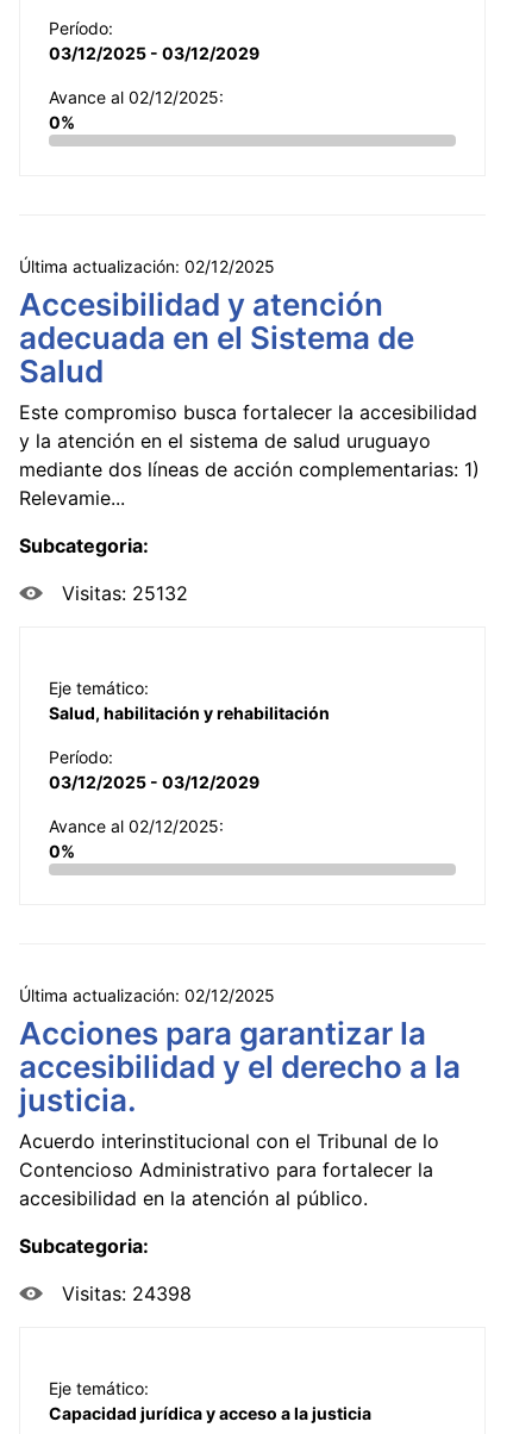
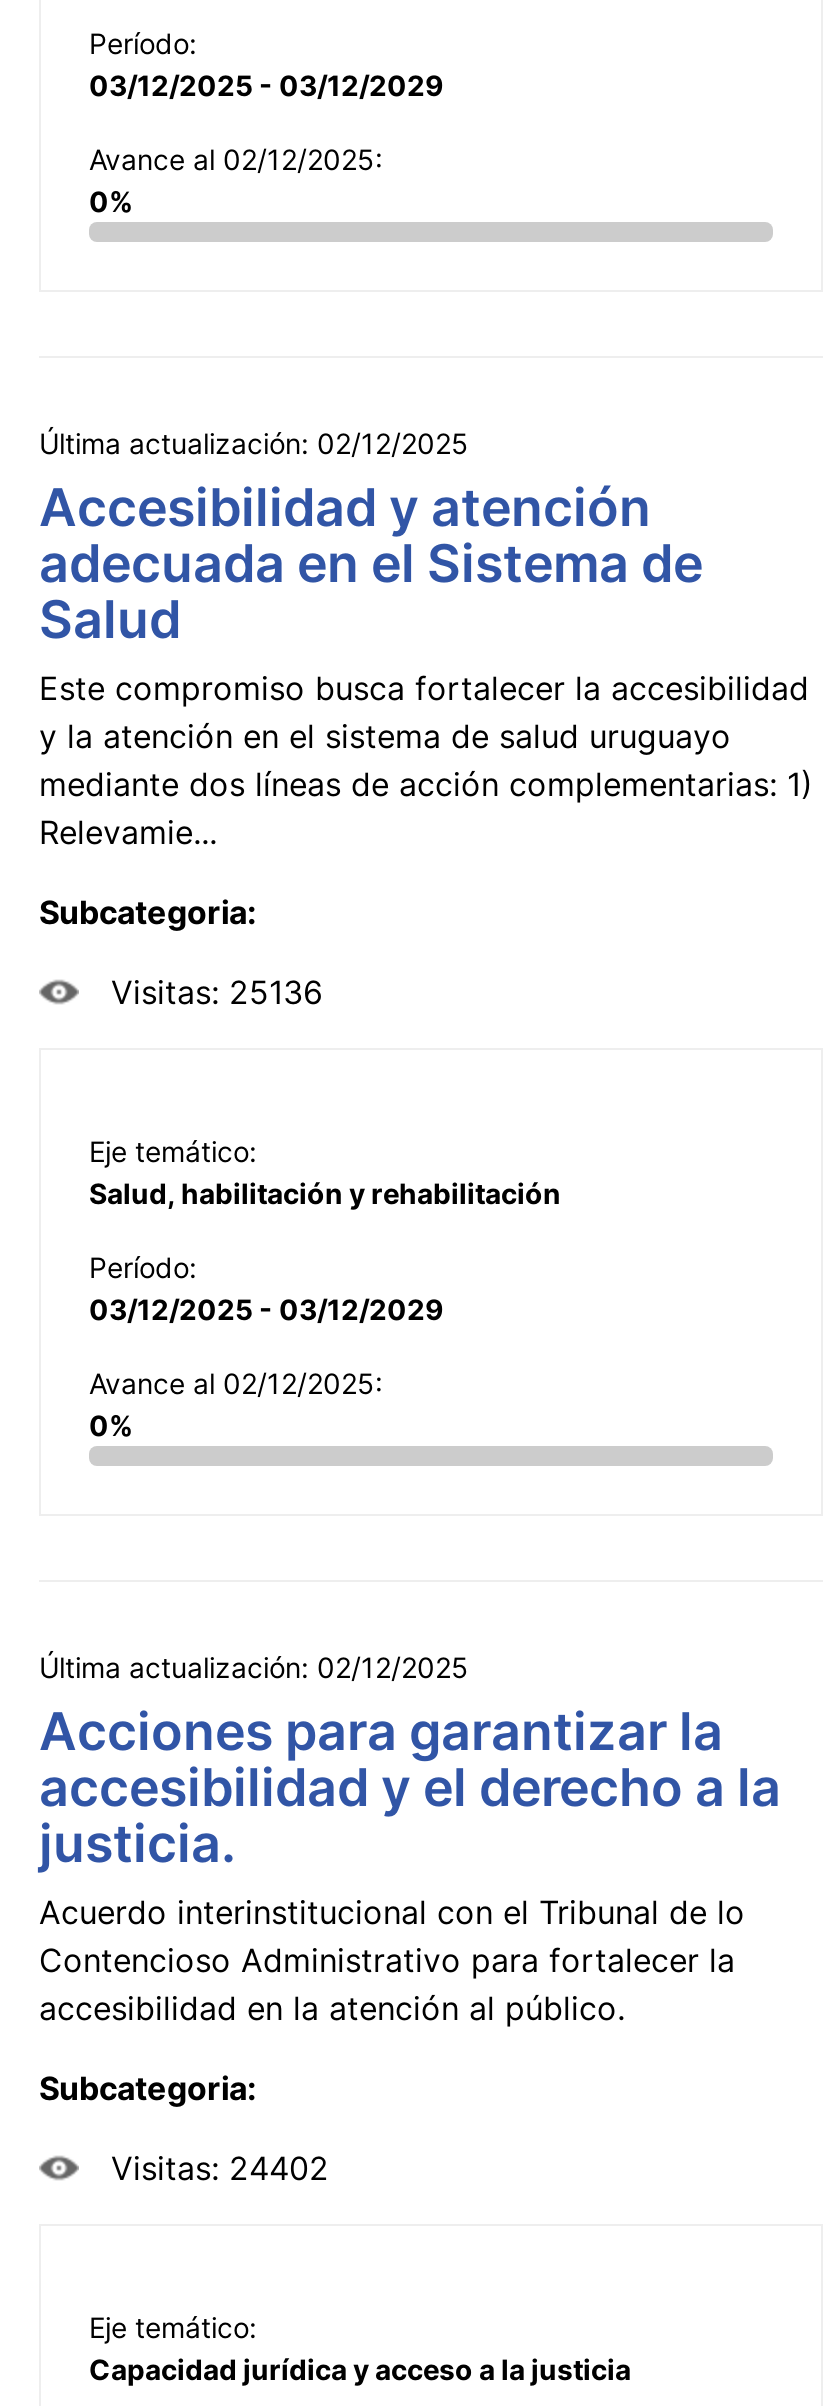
[62,581,188,605] Visitas: 25132 -> [111,972,323,1012] Visitas: 25136
[62,1281,192,1305] Visitas: 24398 -> [111,2148,329,2188] Visitas: 24402

